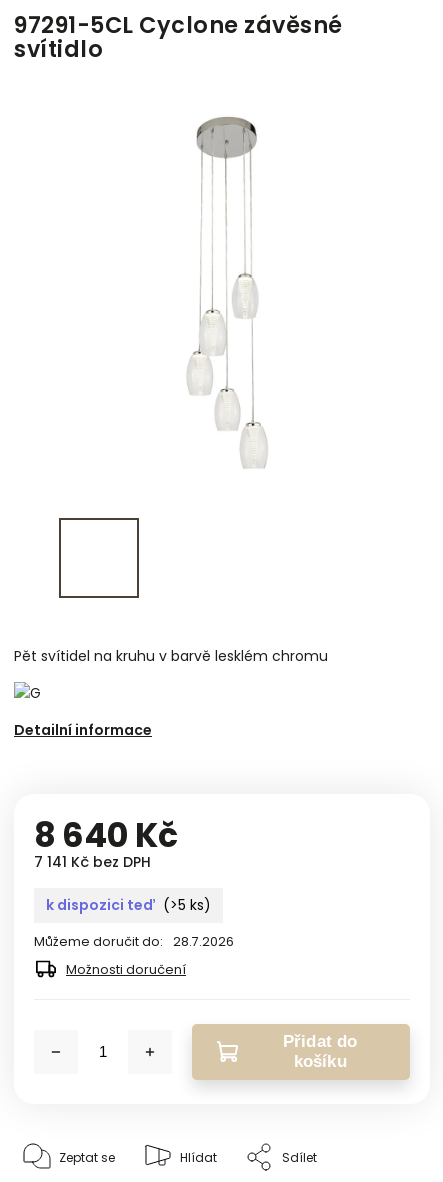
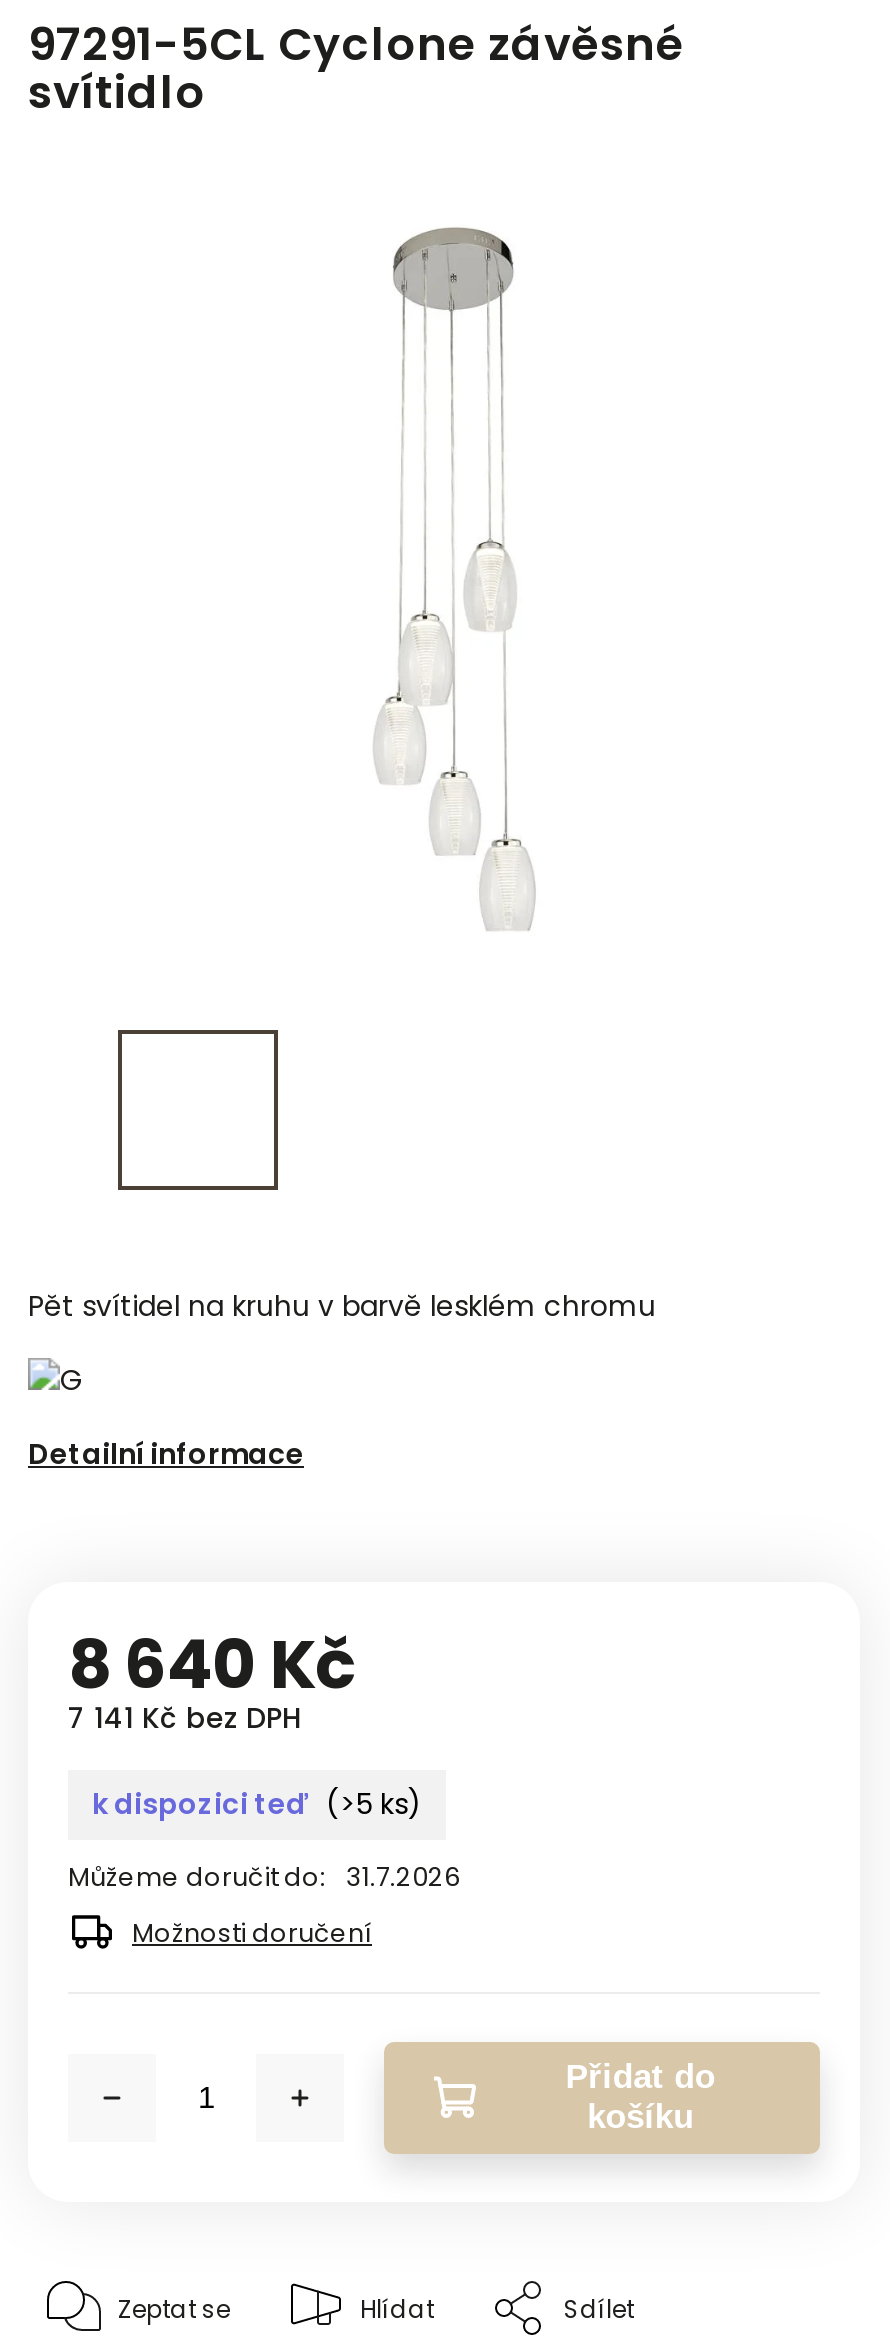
[34,933,234,950] Můžeme doručit do: 28.7.2026 -> [68,1860,460,1894] Můžeme doručit do: 31.7.2026

